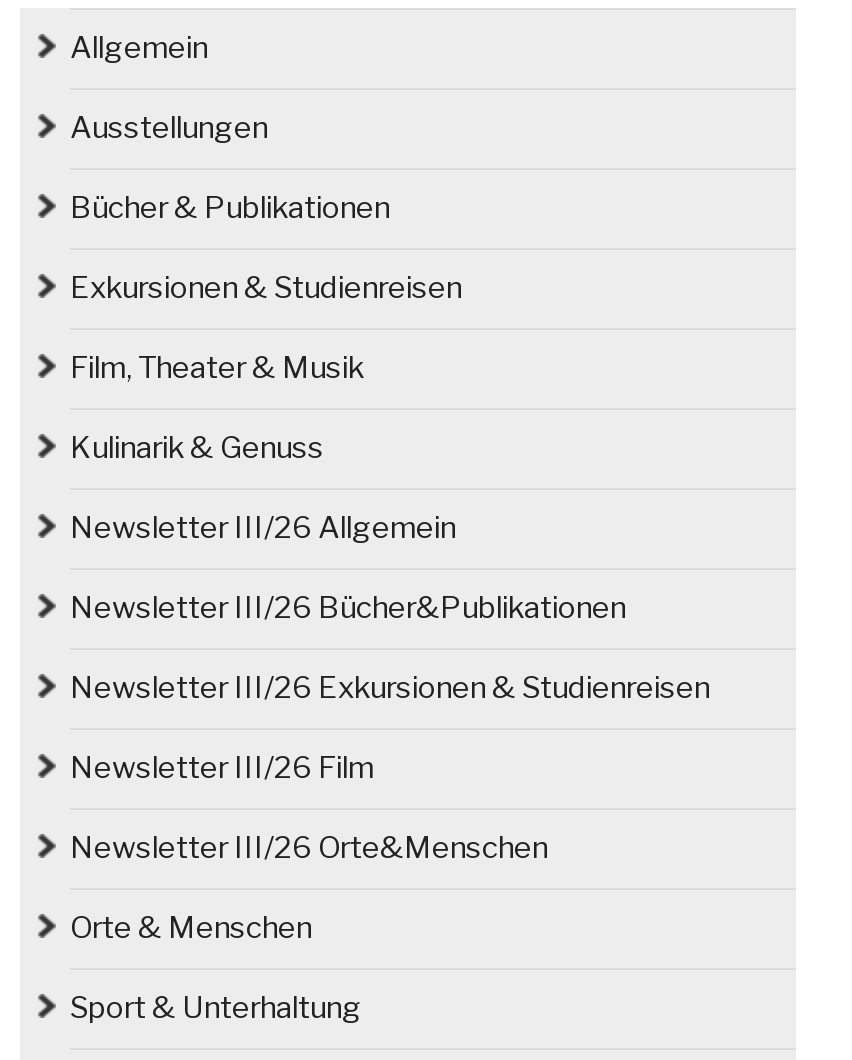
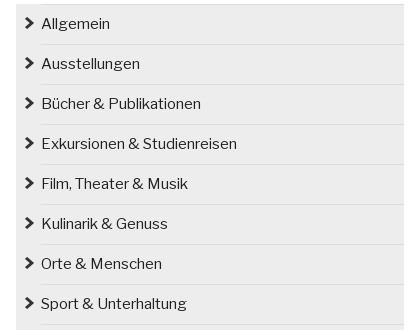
[70,511,710,867] Newsletter III/26 Allgemein | Newsletter III/26 Bücher&Publikationen | Newsletter III/26 Exkursionen & Studienreisen | Newsletter III/26 Film | Newsletter III/26 Orte&Menschen -> none

